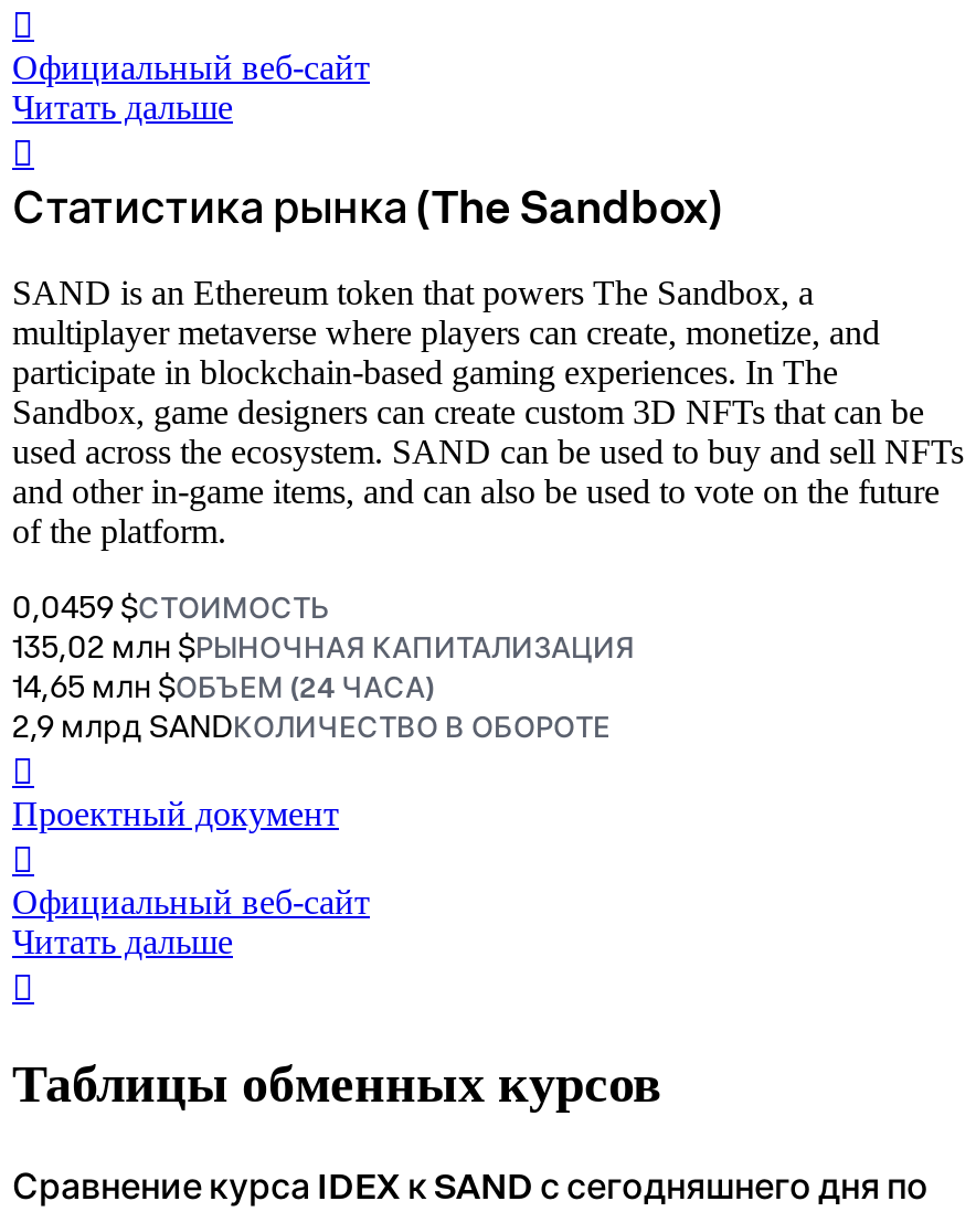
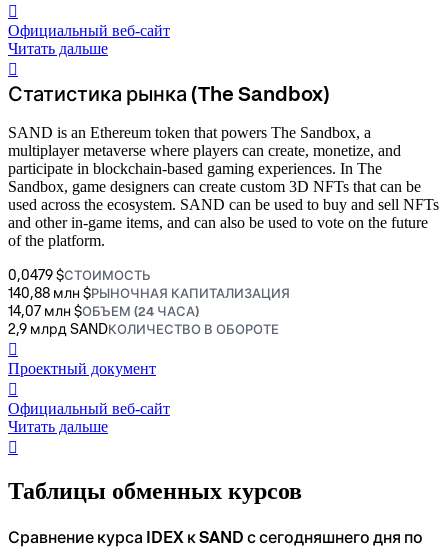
[12,587,330,627] 0,0459 $СТОИМОСТЬ -> [8,266,151,284] 0,0479 $СТОИМОСТЬ
[12,627,635,666] 135,02 млн $РЫНОЧНАЯ КАПИТАЛИЗАЦИЯ -> [8,284,290,302] 140,88 млн $РЫНОЧНАЯ КАПИТАЛИЗАЦИЯ
[12,666,434,706] 14,65 млн $ОБЪЕМ (24 ЧАСА) -> [8,302,199,320] 14,07 млн $ОБЪЕМ (24 ЧАСА)

